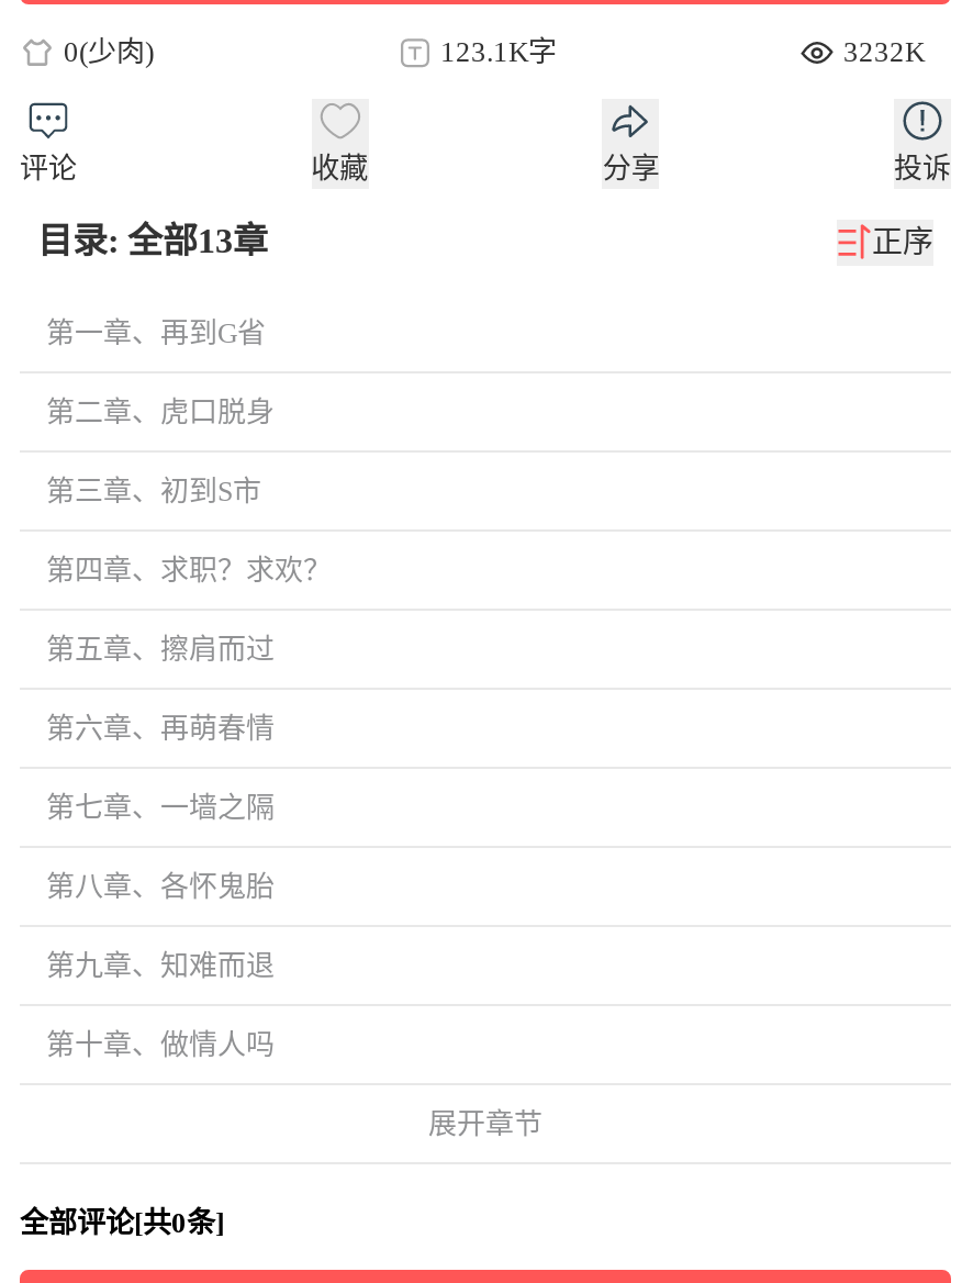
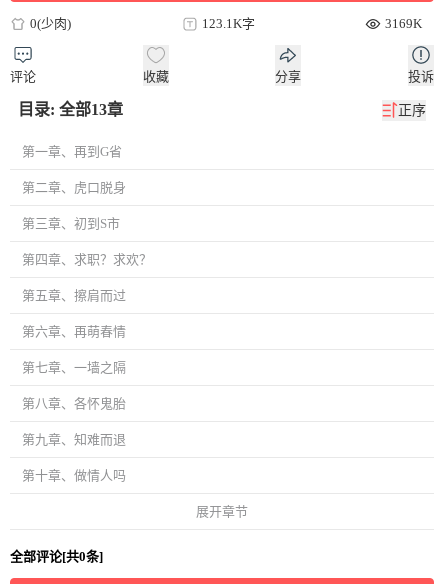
[843,36,925,69] 3232K -> [385,16,422,31] 3169K

